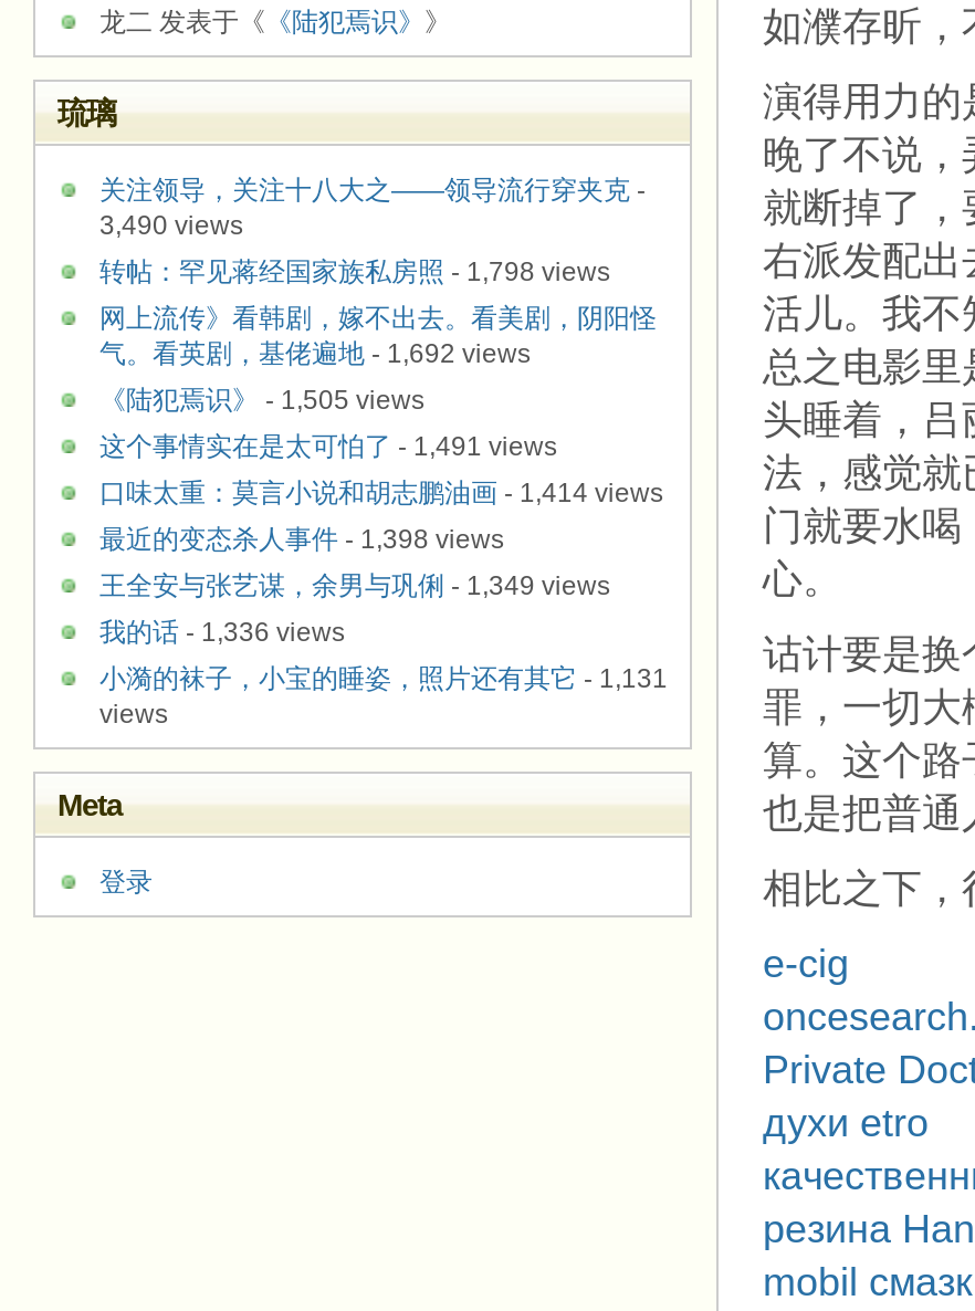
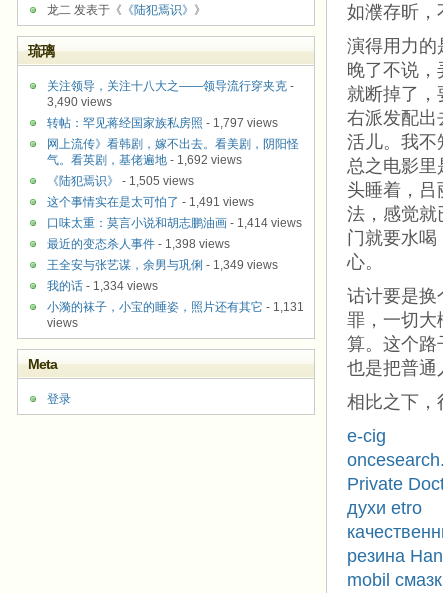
[99,256,610,287] 转帖：罕见蒋经国家族私房照- 1,798 views -> [47,116,278,130] 转帖：罕见蒋经国家族私房照- 1,797 views
[99,617,345,648] 我的话- 1,336 views -> [47,279,158,293] 我的话- 1,334 views

